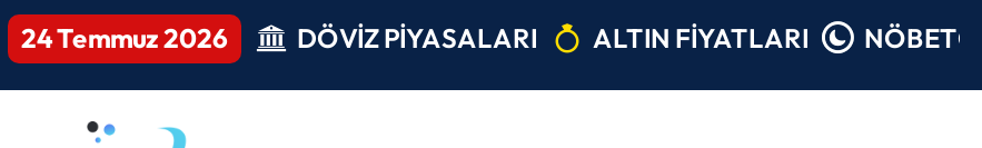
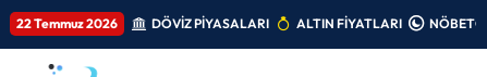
[21,20,228,53] 24 Temmuz 2026 -> [16,15,118,31] 22 Temmuz 2026

